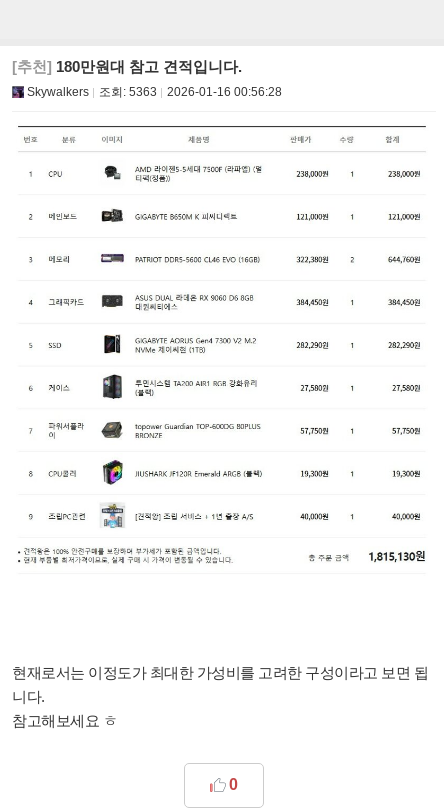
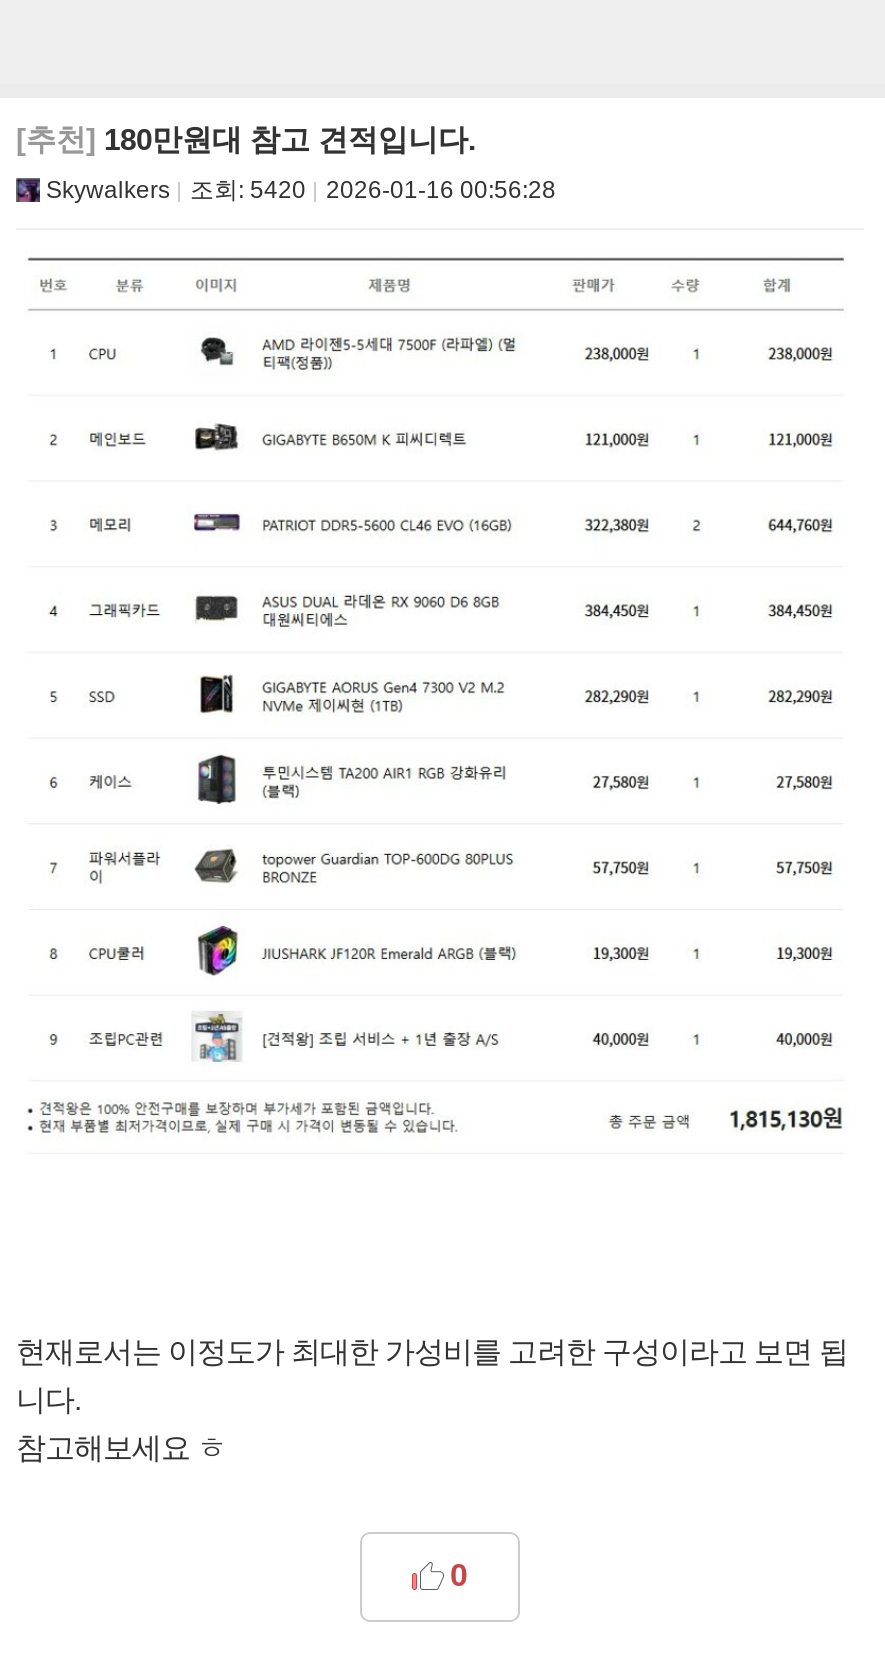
[27,85,282,99] Skywalkers 조회: 5363 2026-01-16 00:56:28 -> [46,176,556,204] Skywalkers 조회: 5420 2026-01-16 00:56:28

